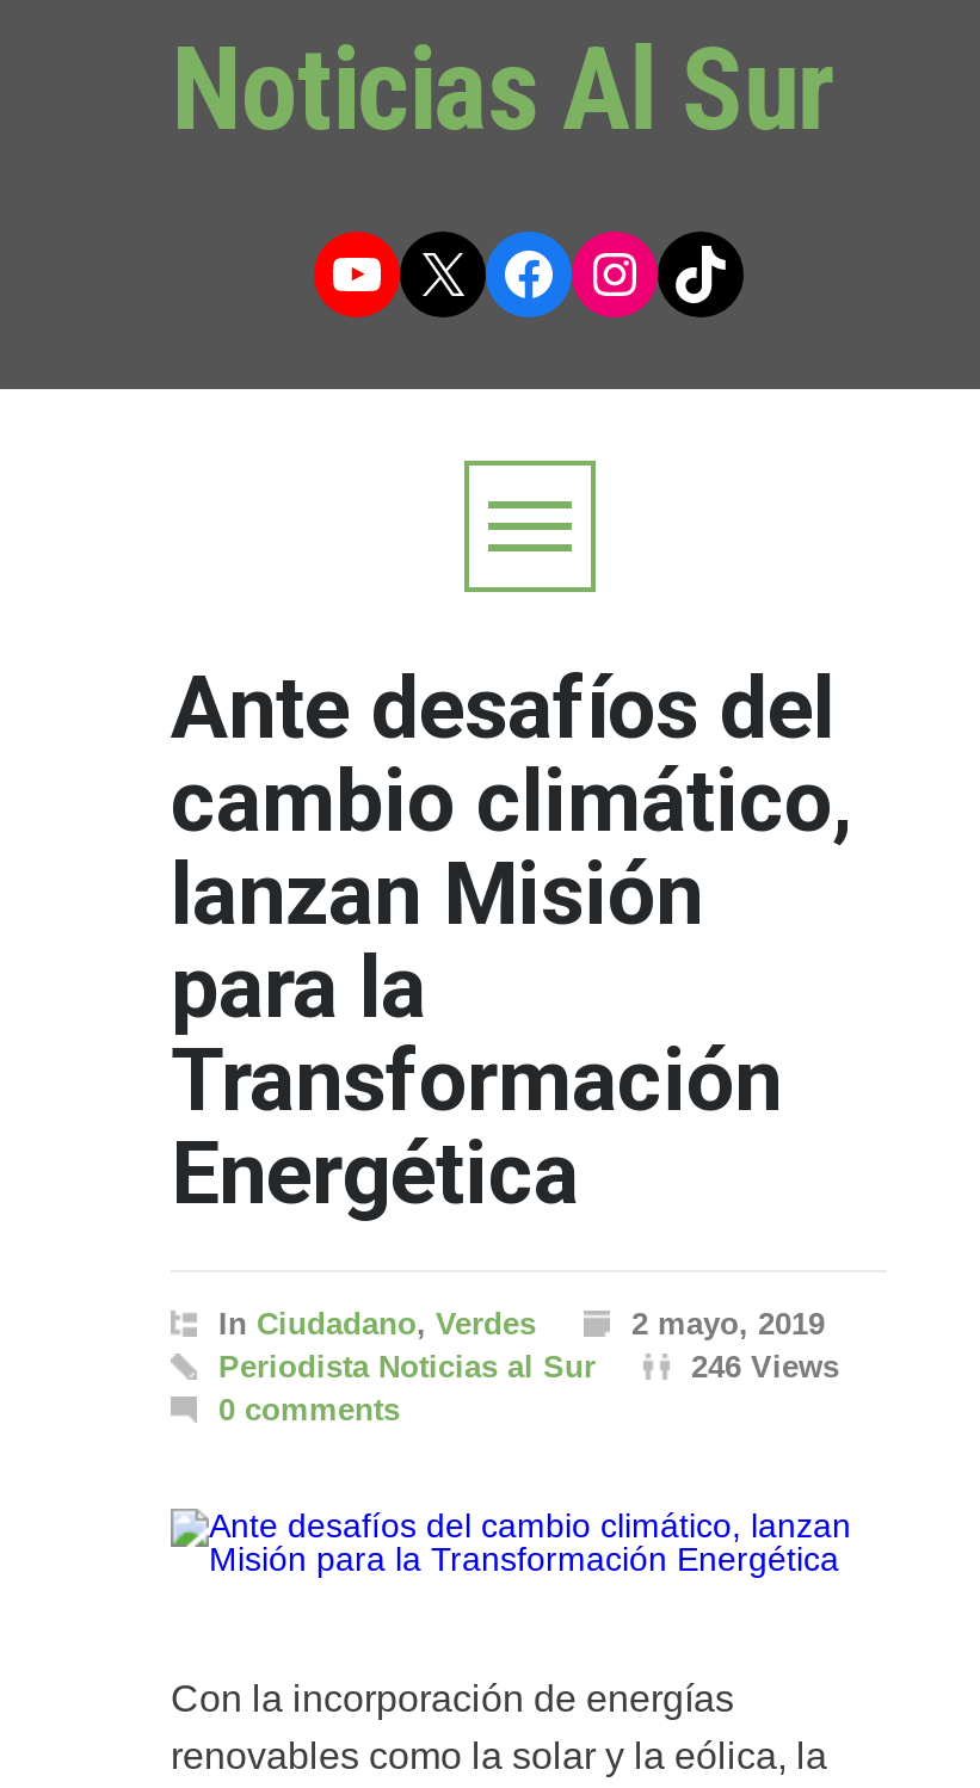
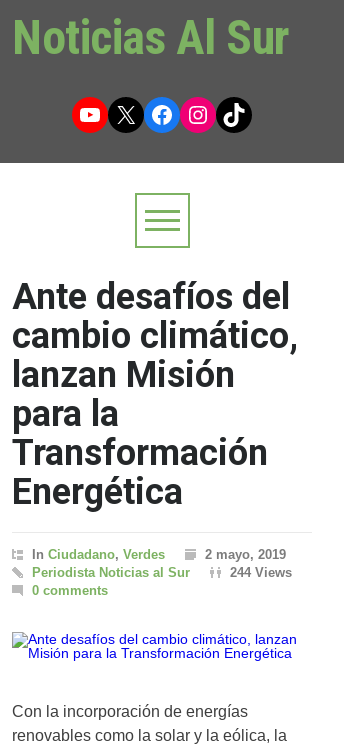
[691,1349,839,1385] 246 Views -> [230,565,292,580] 244 Views

